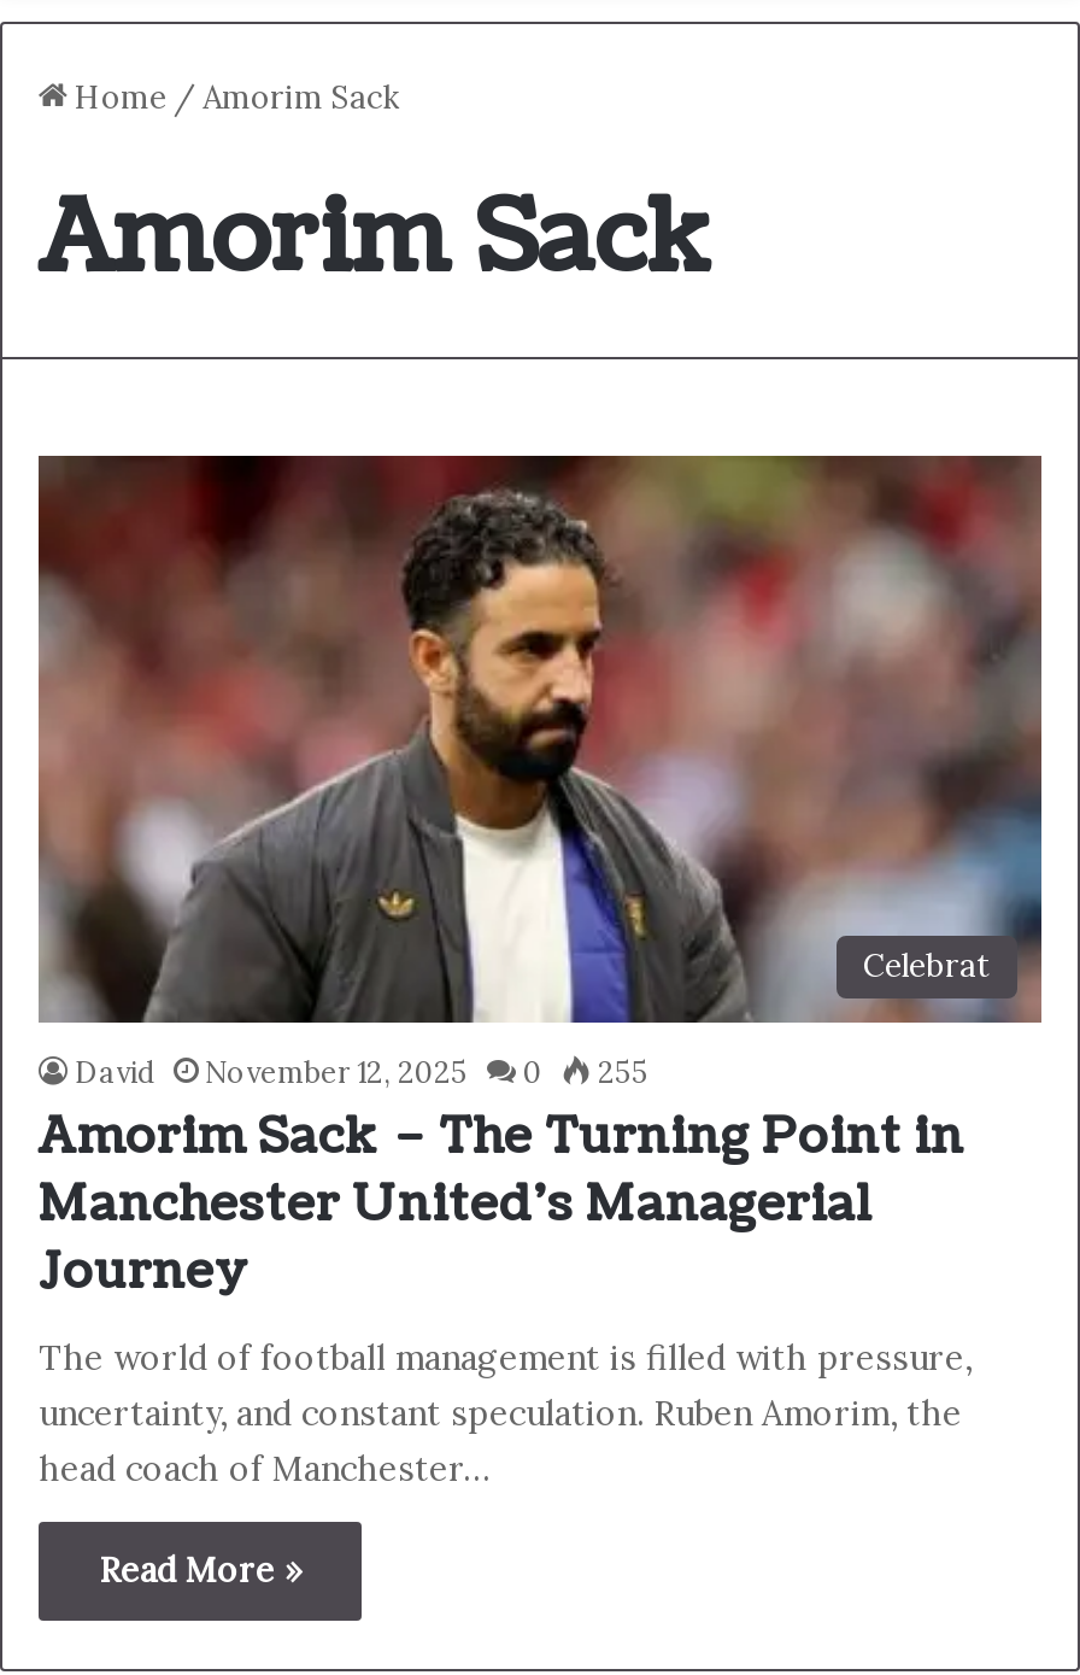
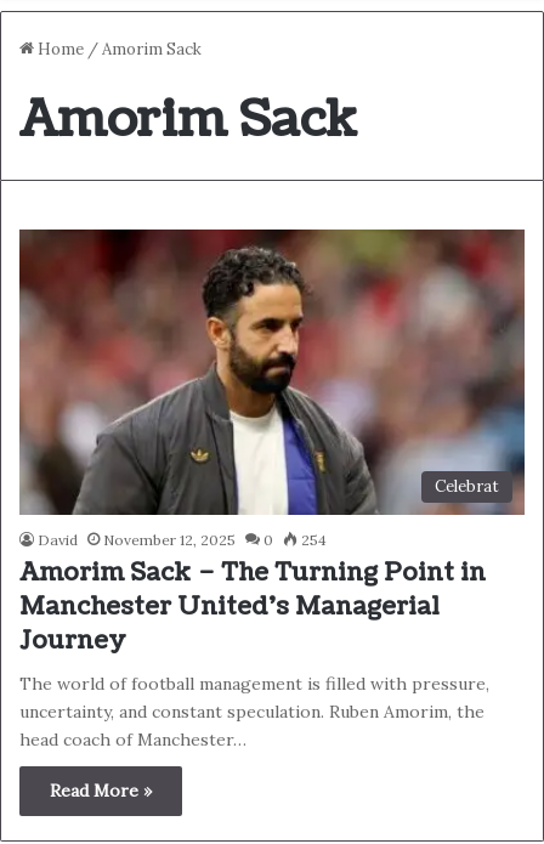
[75,1053,648,1089] David November 12, 2025 0 255 -> [38,530,327,549] David November 12, 2025 0 254

